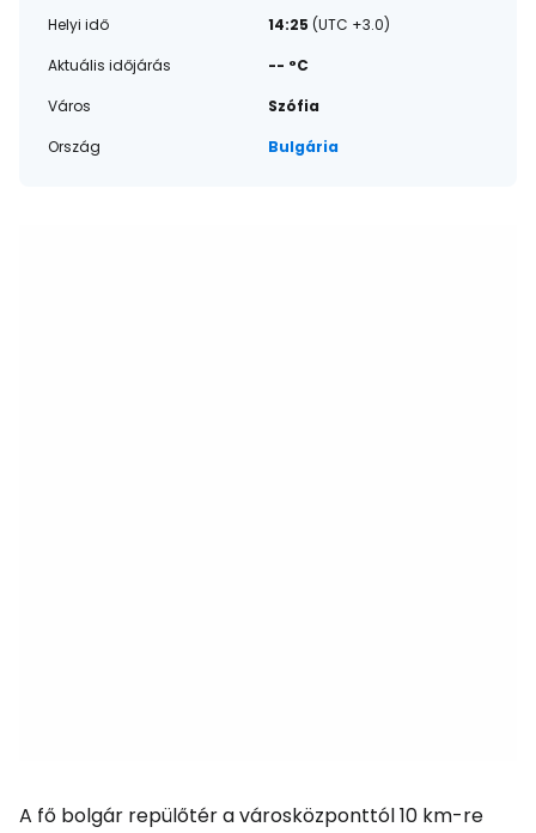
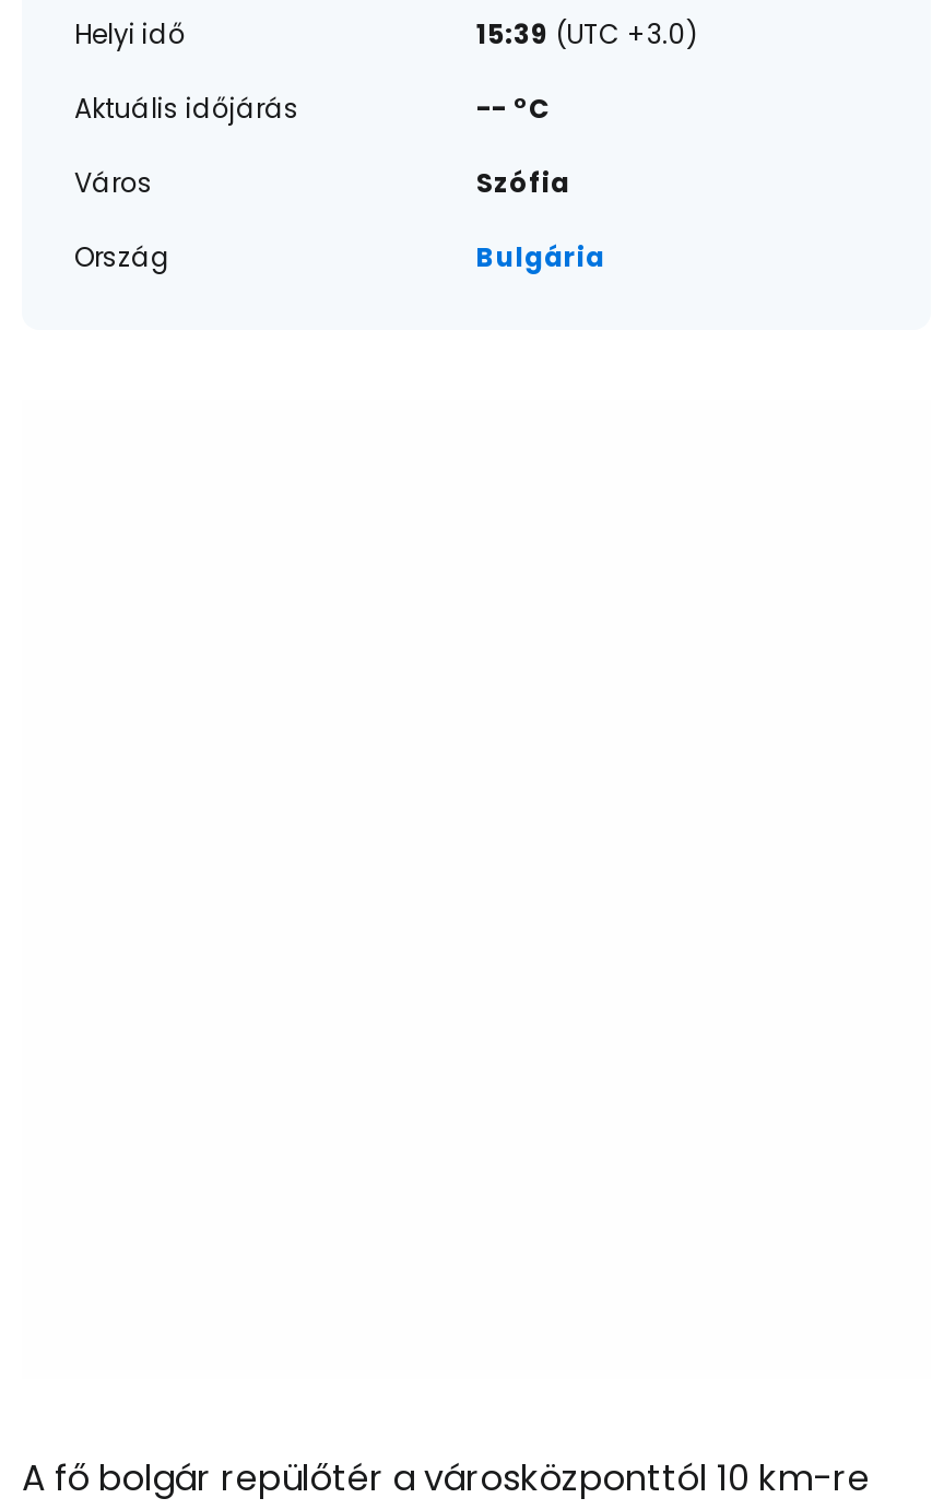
[268,14,390,35] 14:25 (UTC +3.0) -> [476,15,697,52] 15:39 (UTC +3.0)

